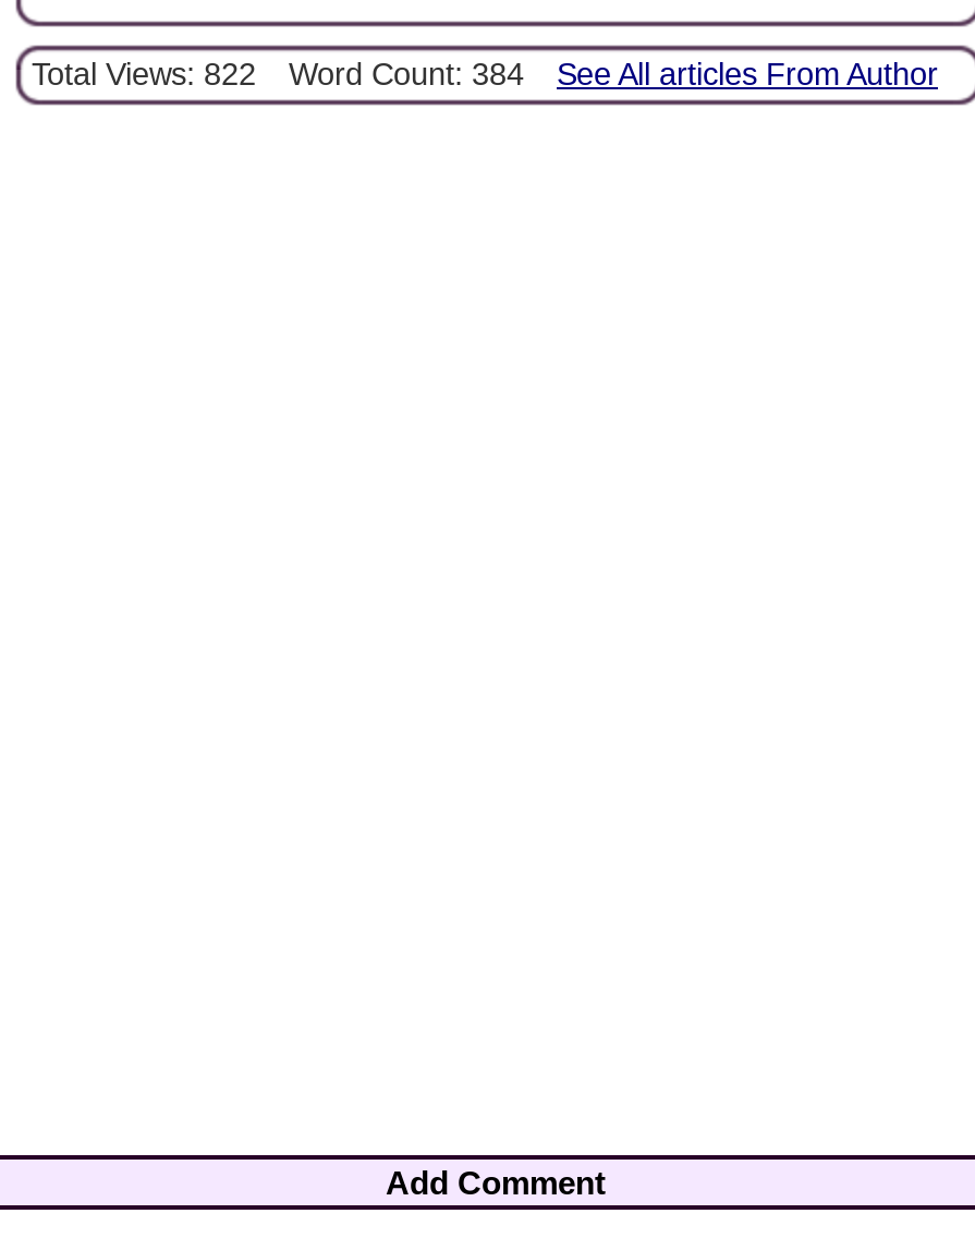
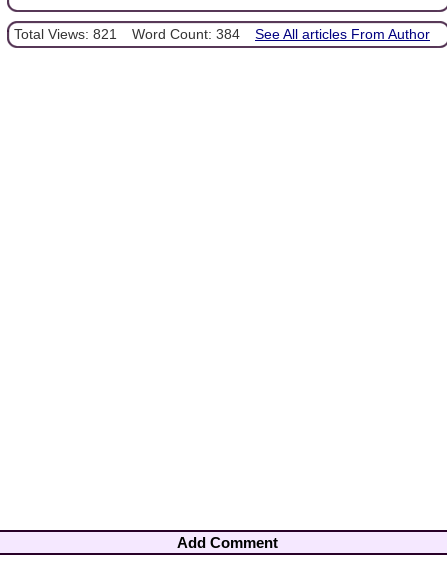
[32,57,938,92] Total Views: 822 Word Count: 384 See All articles From Author -> [14,26,430,42] Total Views: 821 Word Count: 384 See All articles From Author

